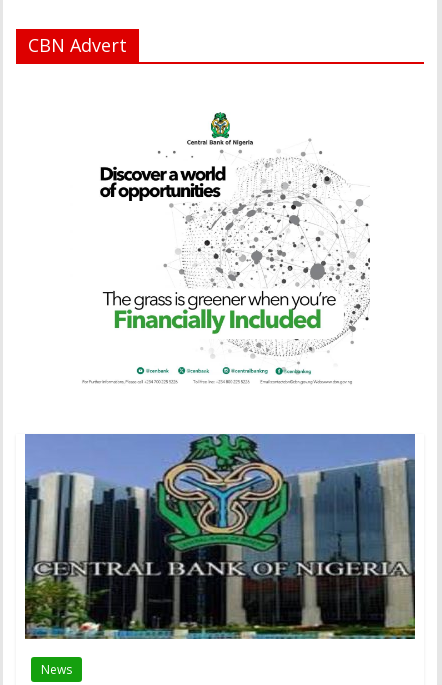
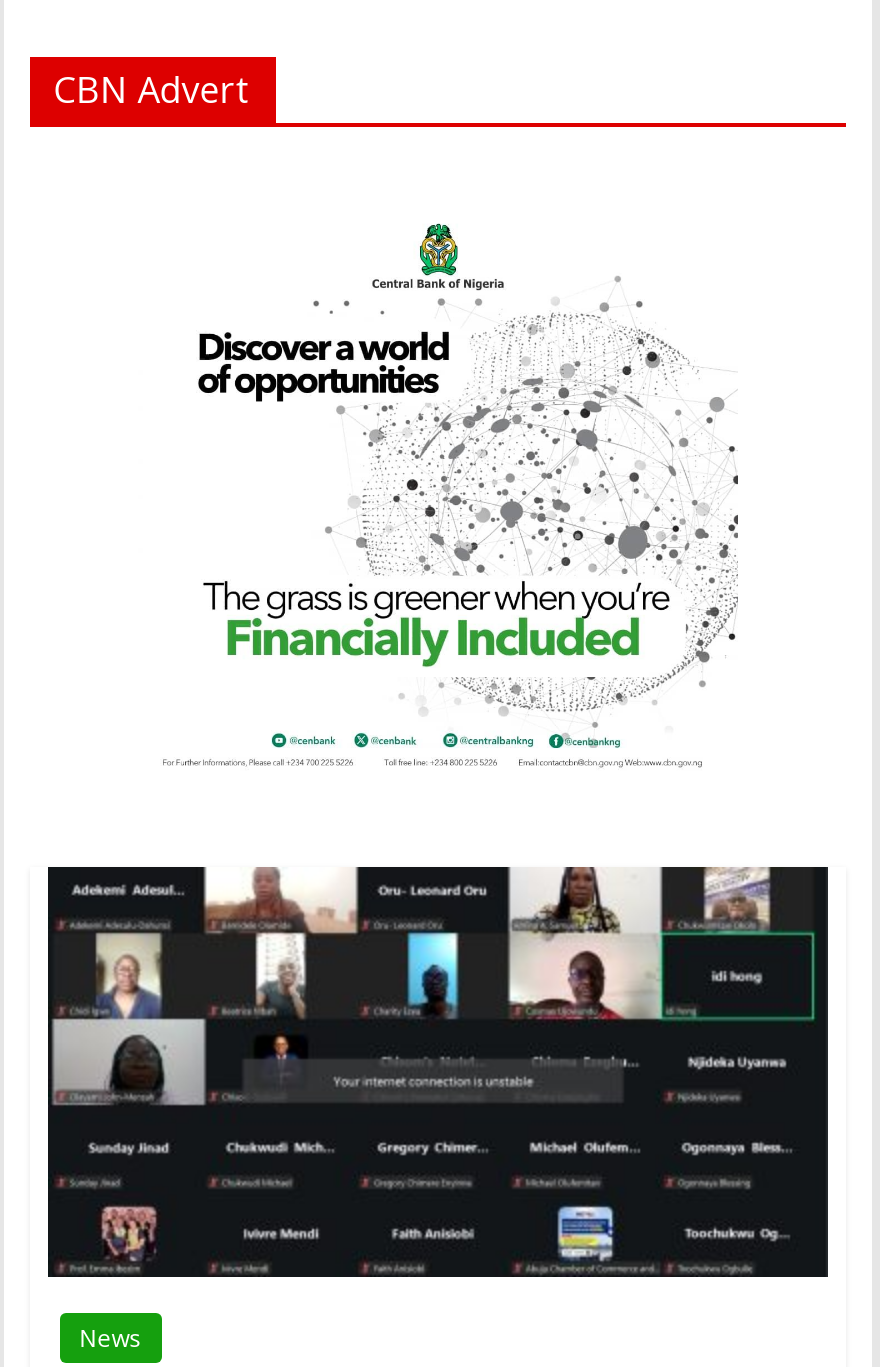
[24,433,416,640] [image] -> [46,865,830,1279] [image]

